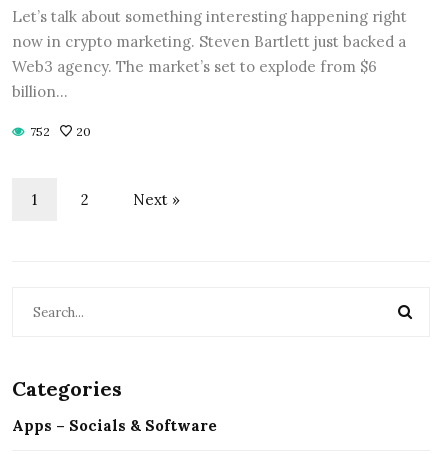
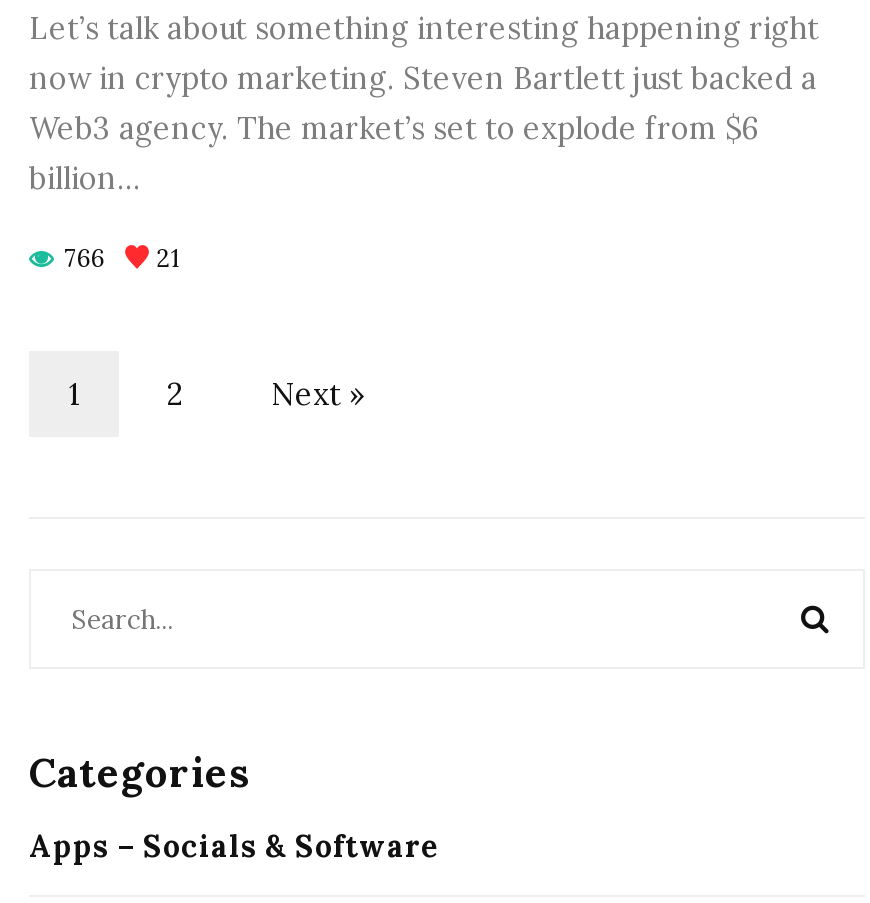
[30,124,50,139] 752 -> [65,242,105,272] 766
[76,124,91,139] 20 -> [157,242,179,272] 21

